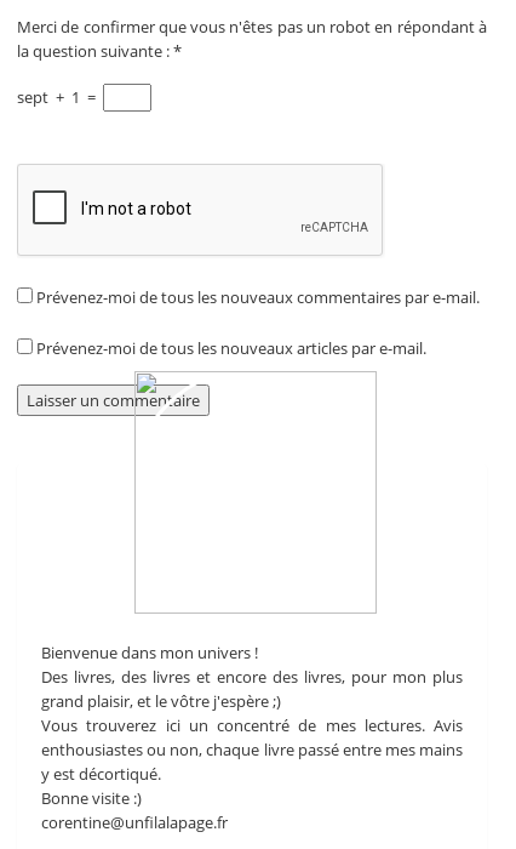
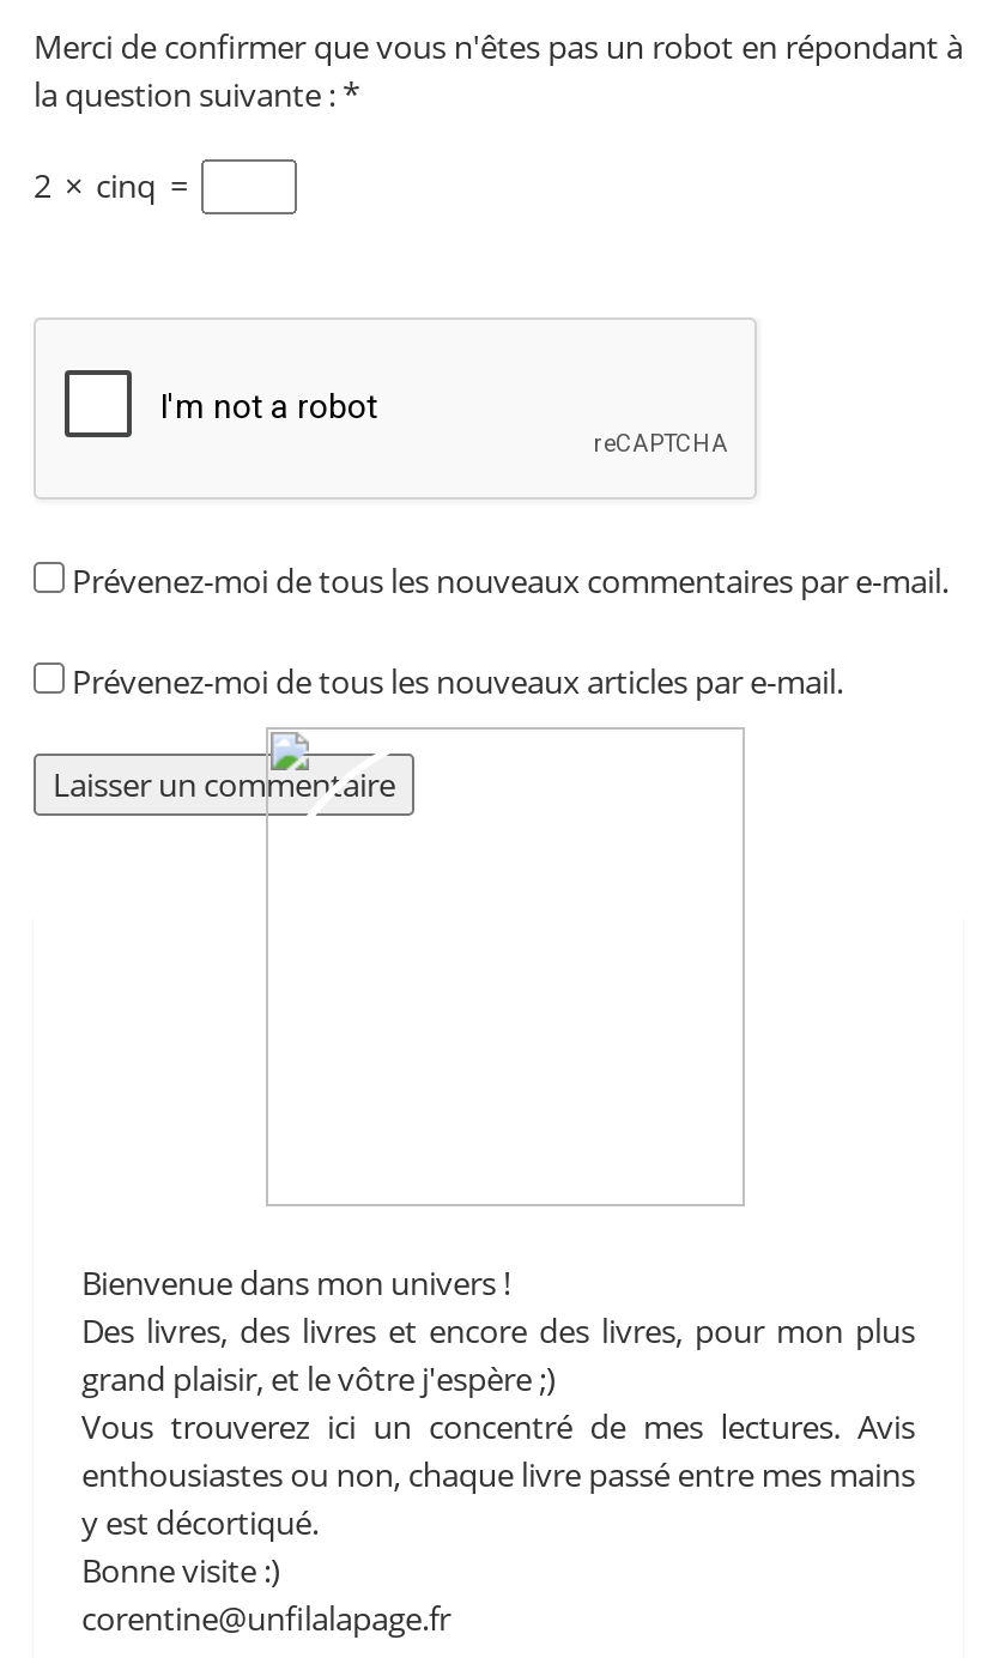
[17,86,99,108] sept + 1 = -> [34,164,194,207] 2 × cinq =

